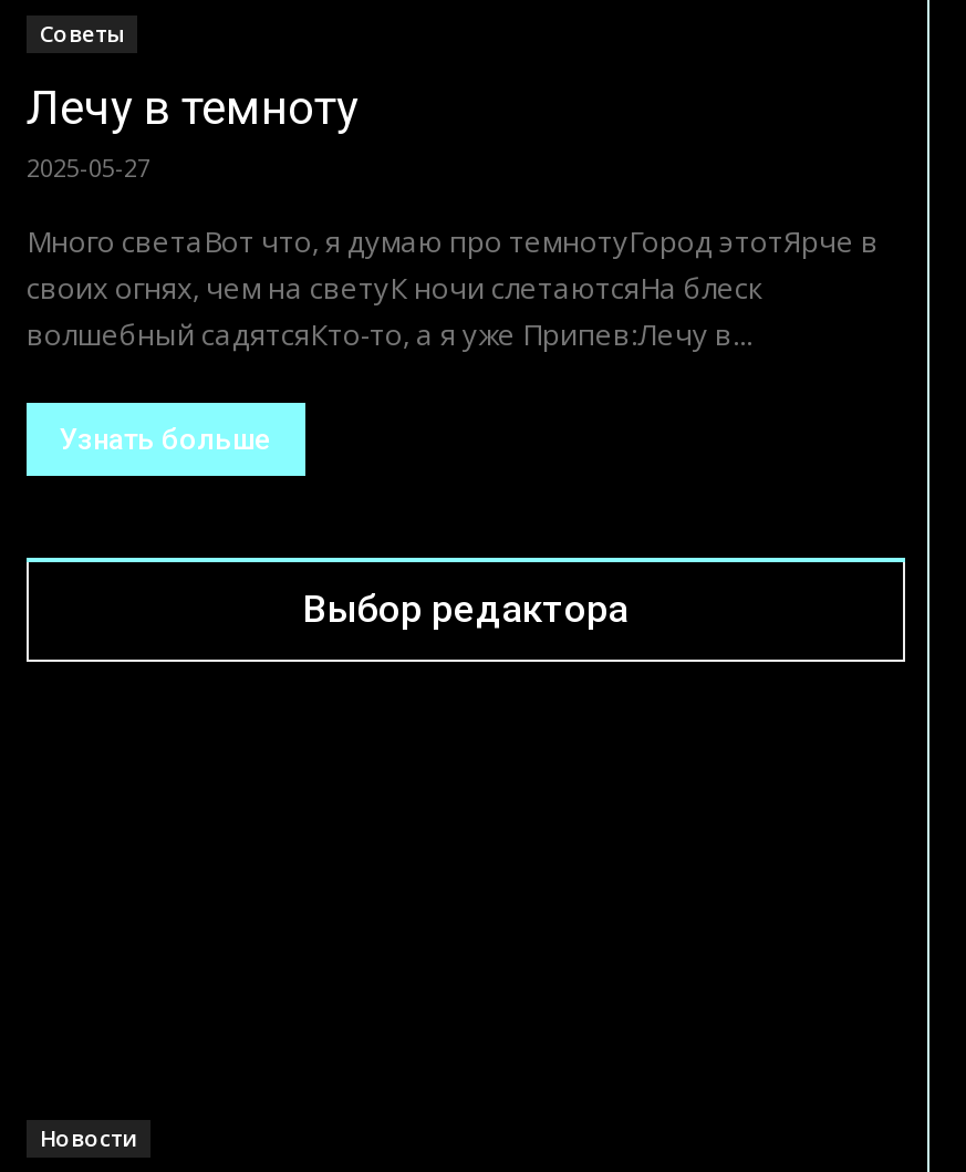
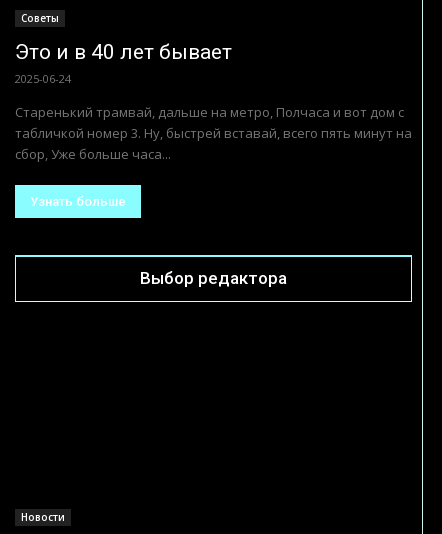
[27,81,359,183] Лечу в темноту | 2025-05-27 -> [15,39,232,85] Это и в 40 лет бывает | 2025-06-24
[27,220,879,353] Много светаВот что, я думаю про темнотуГород этотЯрче в | своих огнях, чем на светуК ночи слетаютсяНа блеск | волшебный садятсяКто-то, а я уже Припев:Лечу в... -> [15,102,412,162] Старенький трамвай, дальше на метро, Полчаса и вот дом с | табличкой номер 3. Ну, быстрей вставай, всего пять минут на | сбор, Уже больше часа...

